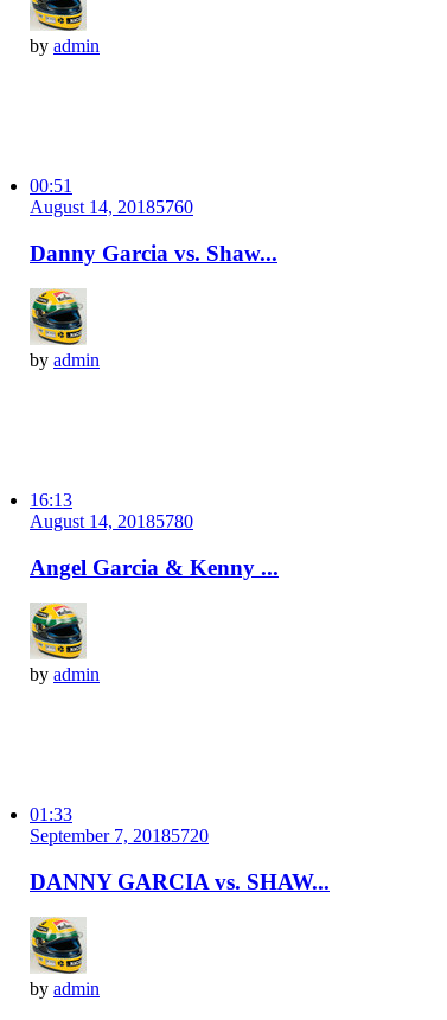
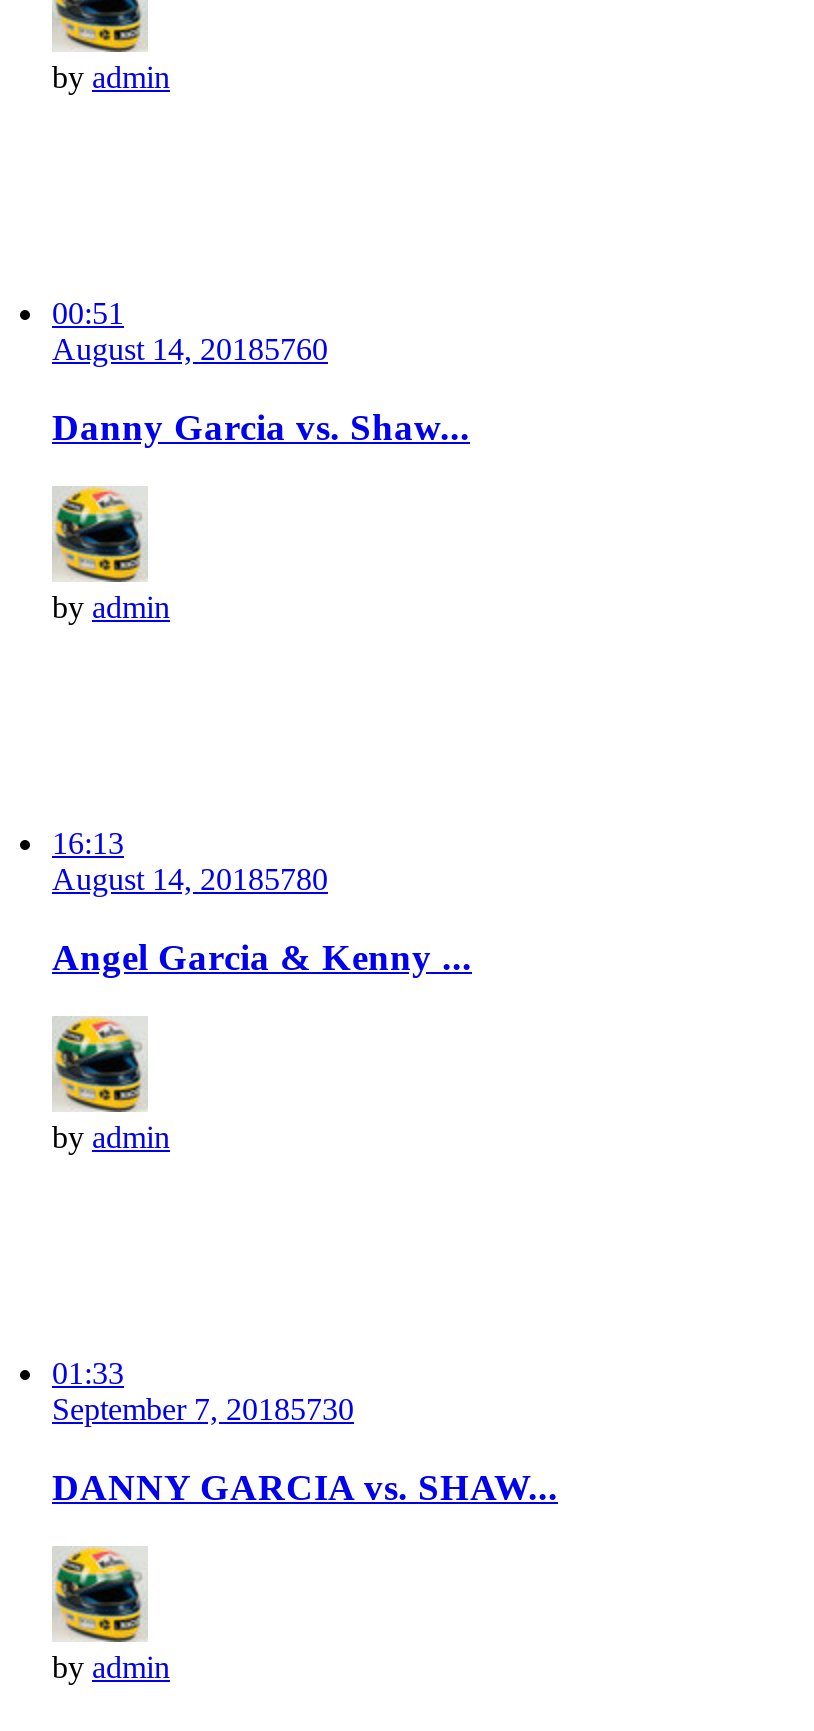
[30,825,209,846] September 7, 20185720 -> [52,1392,354,1426] September 7, 20185730

